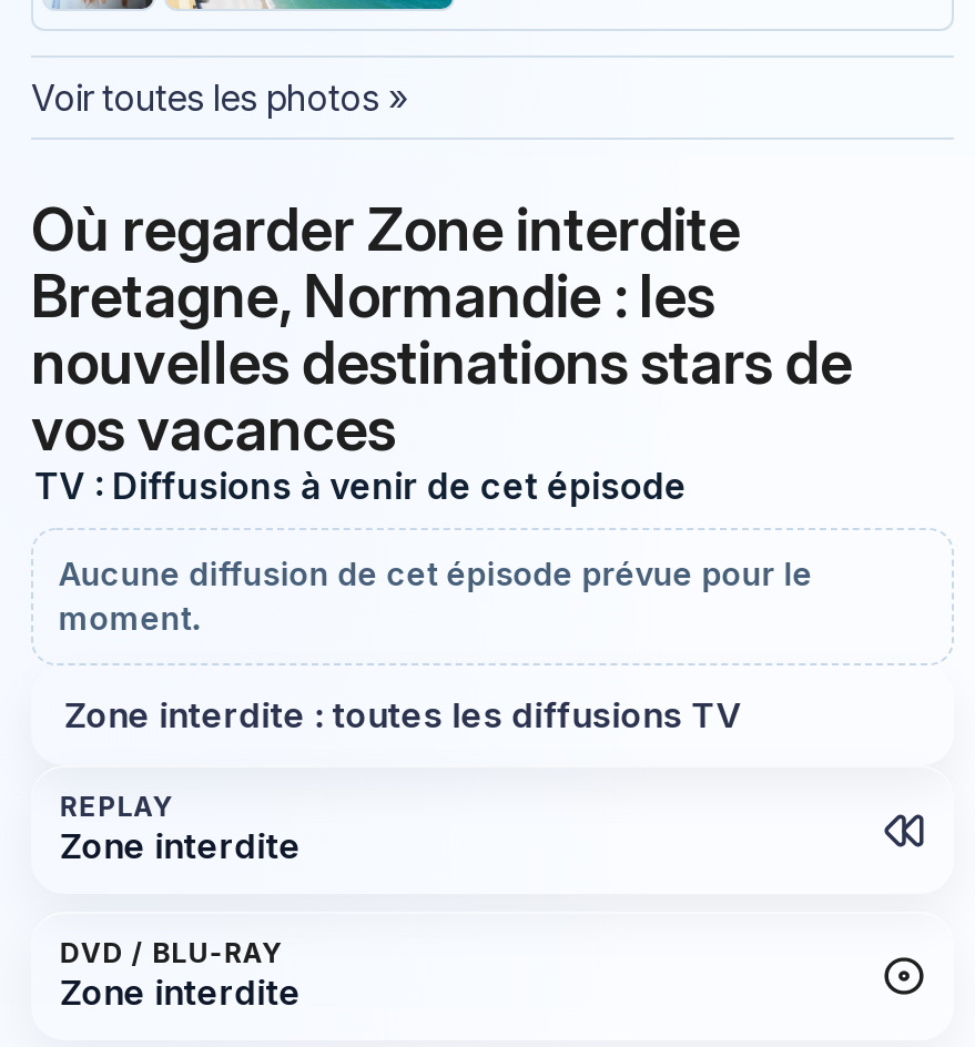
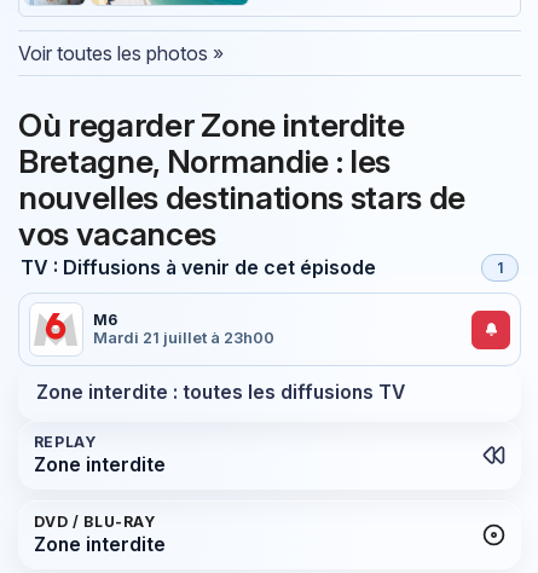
none -> [470,309,511,351] [image]
[58,555,812,637] Aucune diffusion de cet épisode prévue pour le | moment. -> [93,259,503,347] 1 | M6 | Mardi 21 juillet à 23h00

